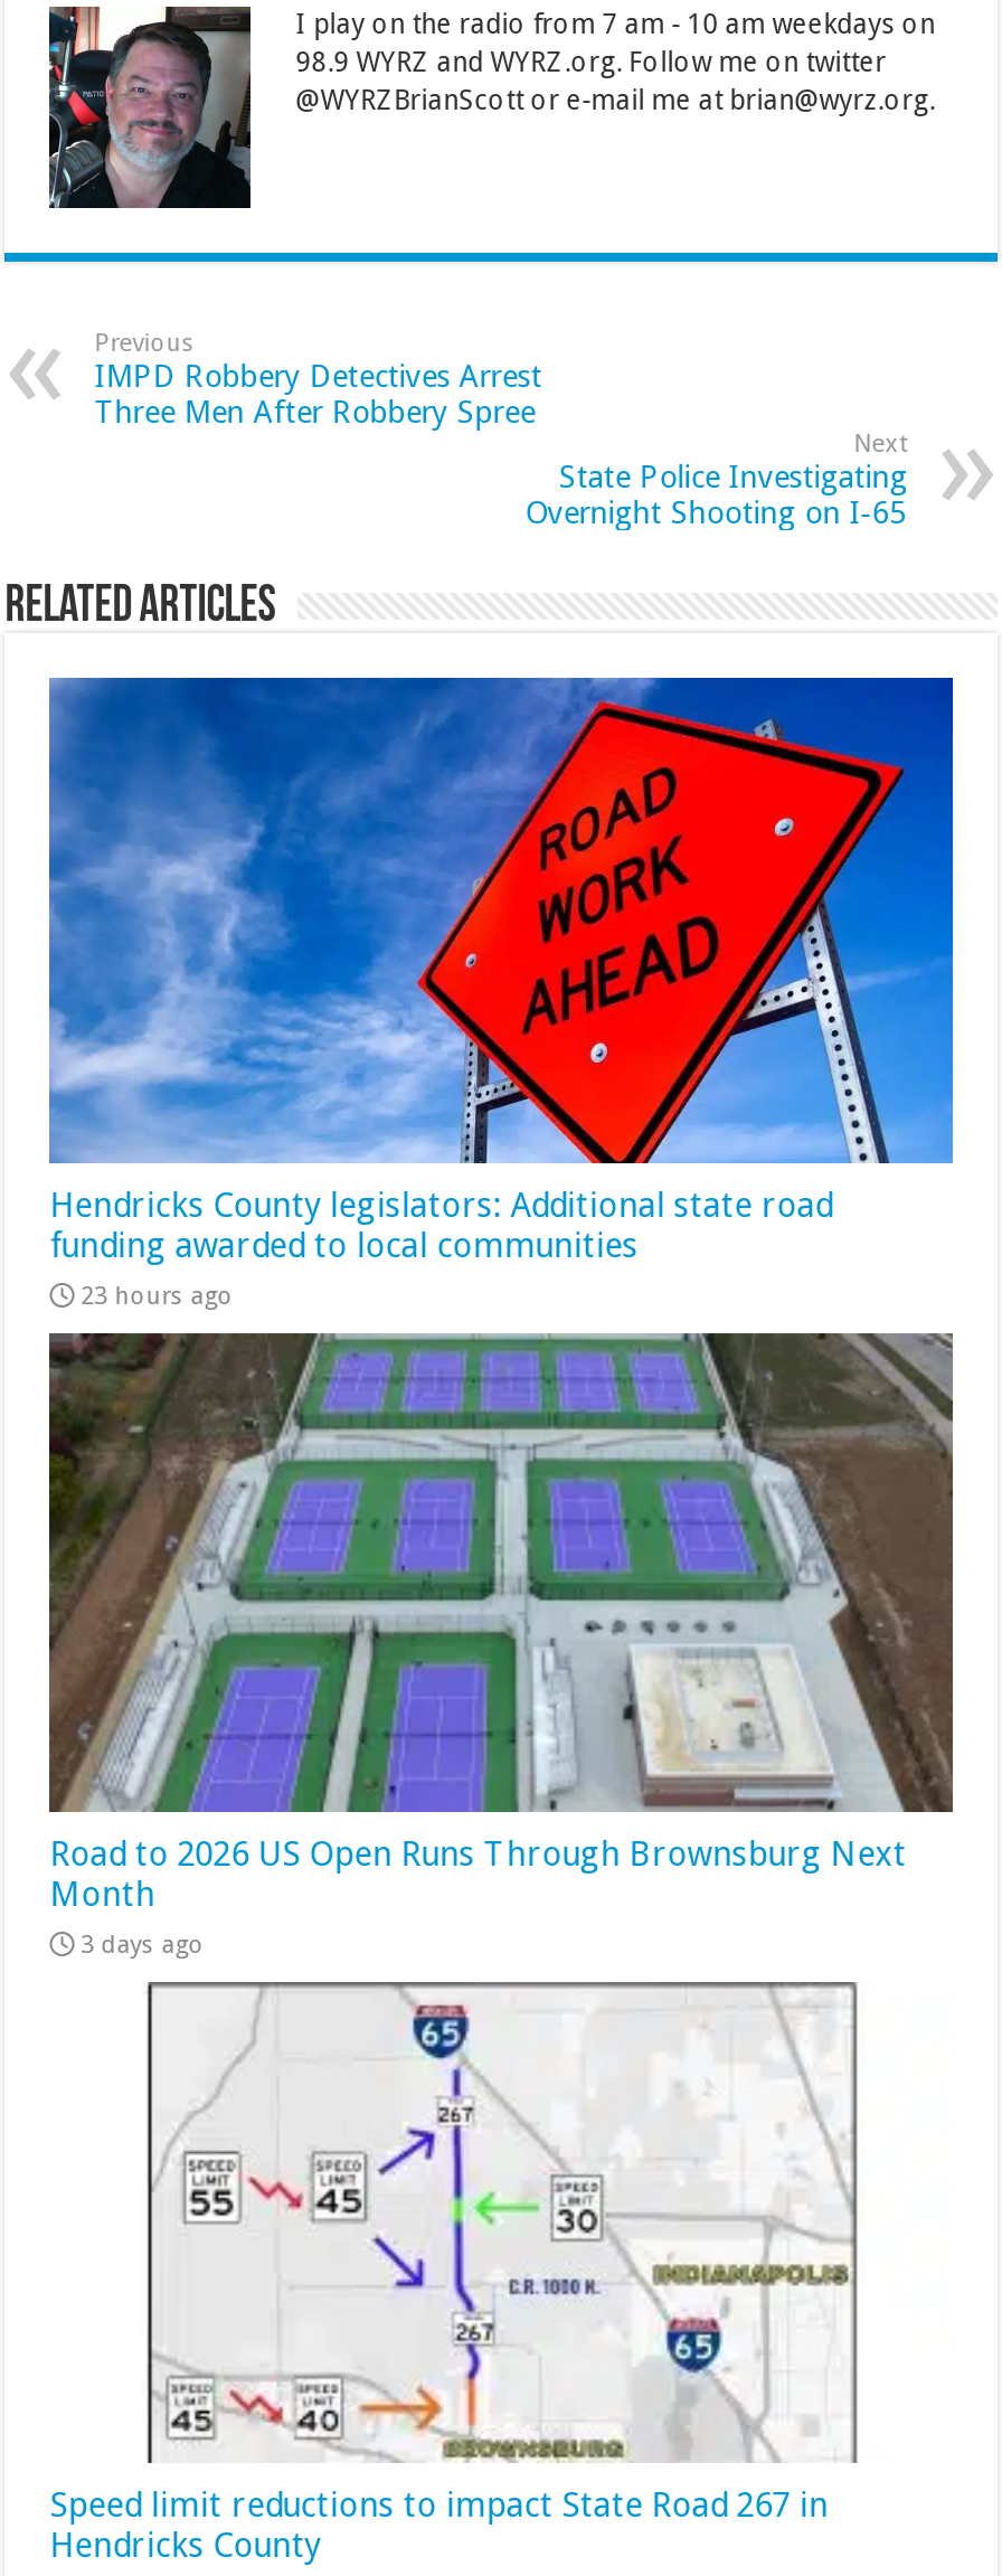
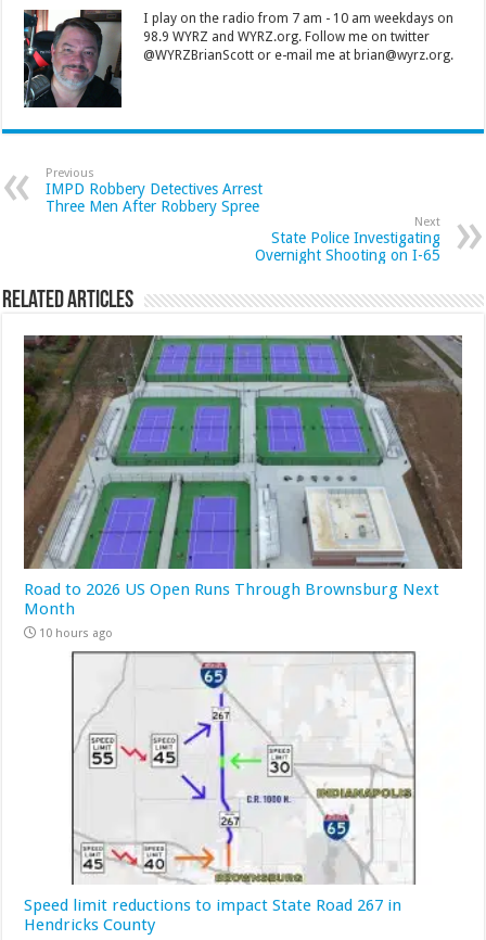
[47,676,955,1310] [image] | Hendricks County legislators: Additional state road | funding awarded to local communities | 23 hours ago -> none
[81,1931,204,1960] 3 days ago -> [39,627,113,641] 10 hours ago

